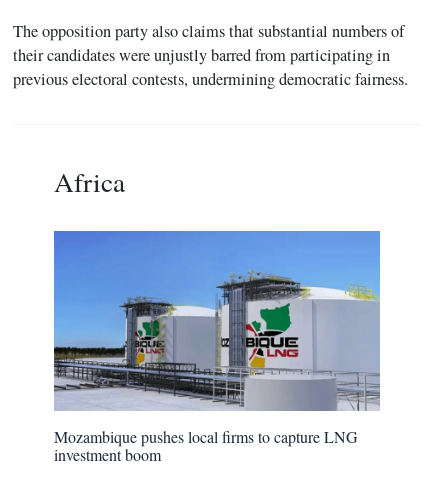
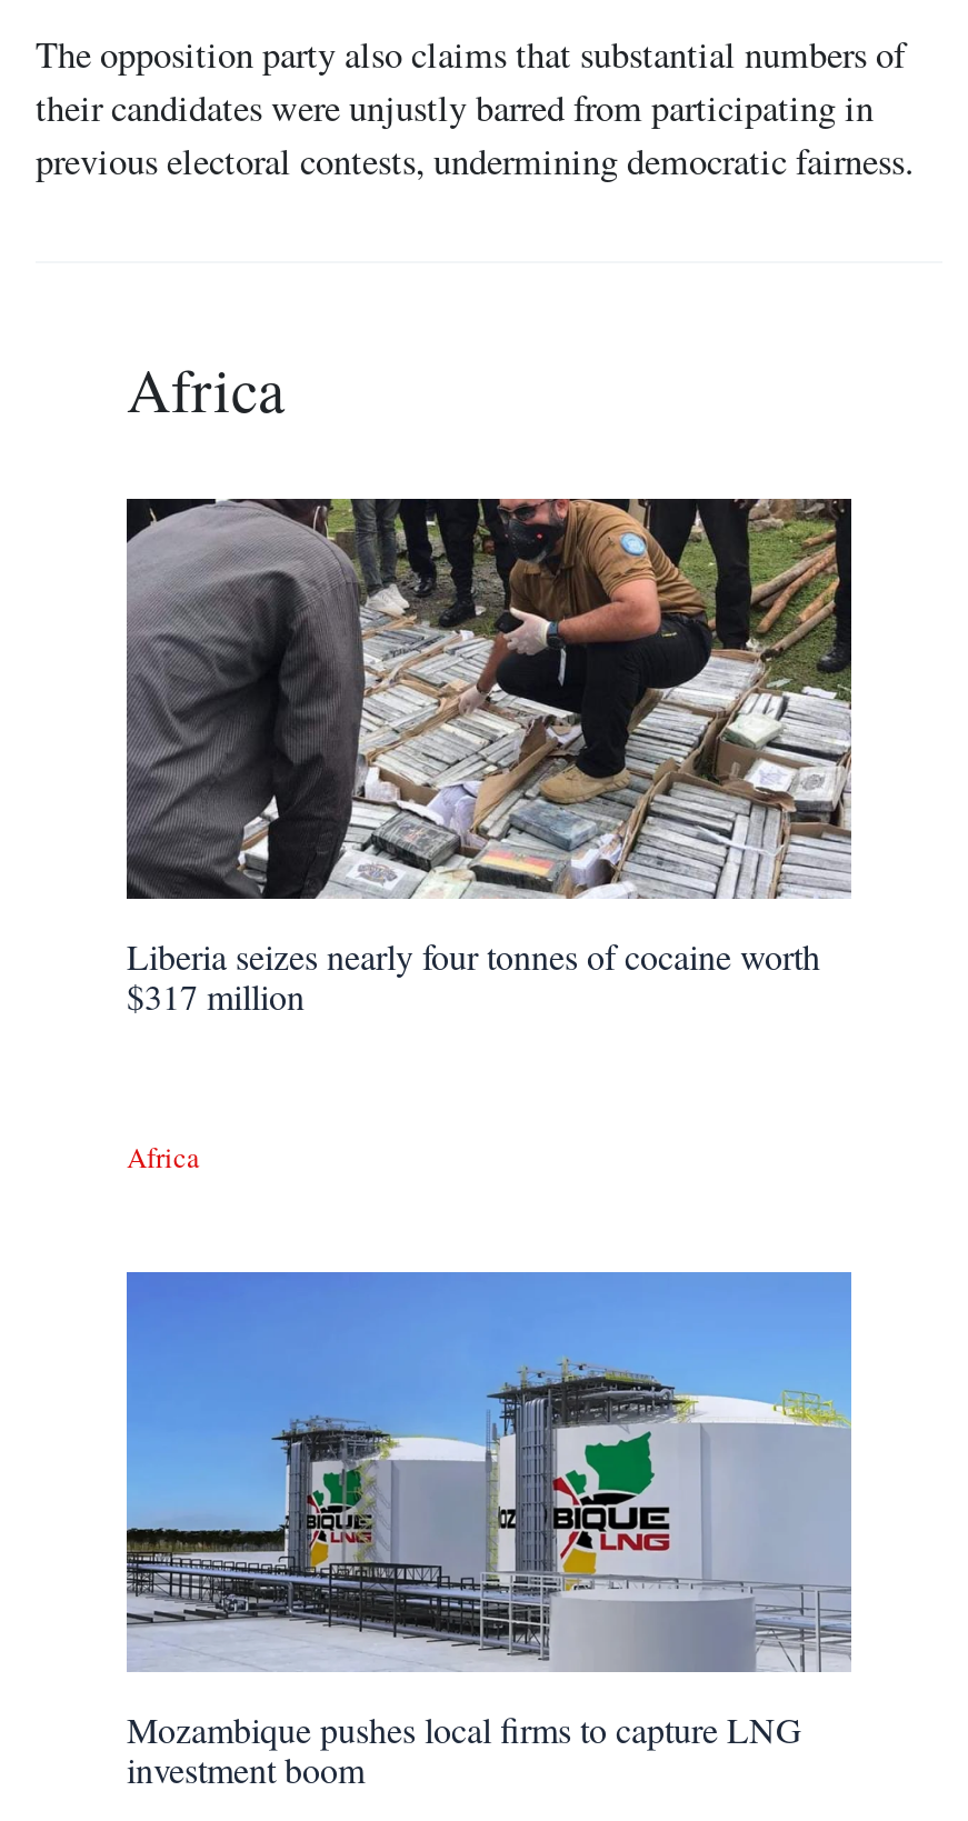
none -> [124,497,854,1020] [image] | Liberia seizes nearly four tonnes of cocaine worth | $317 million
none -> [127,1140,200,1178] Africa

